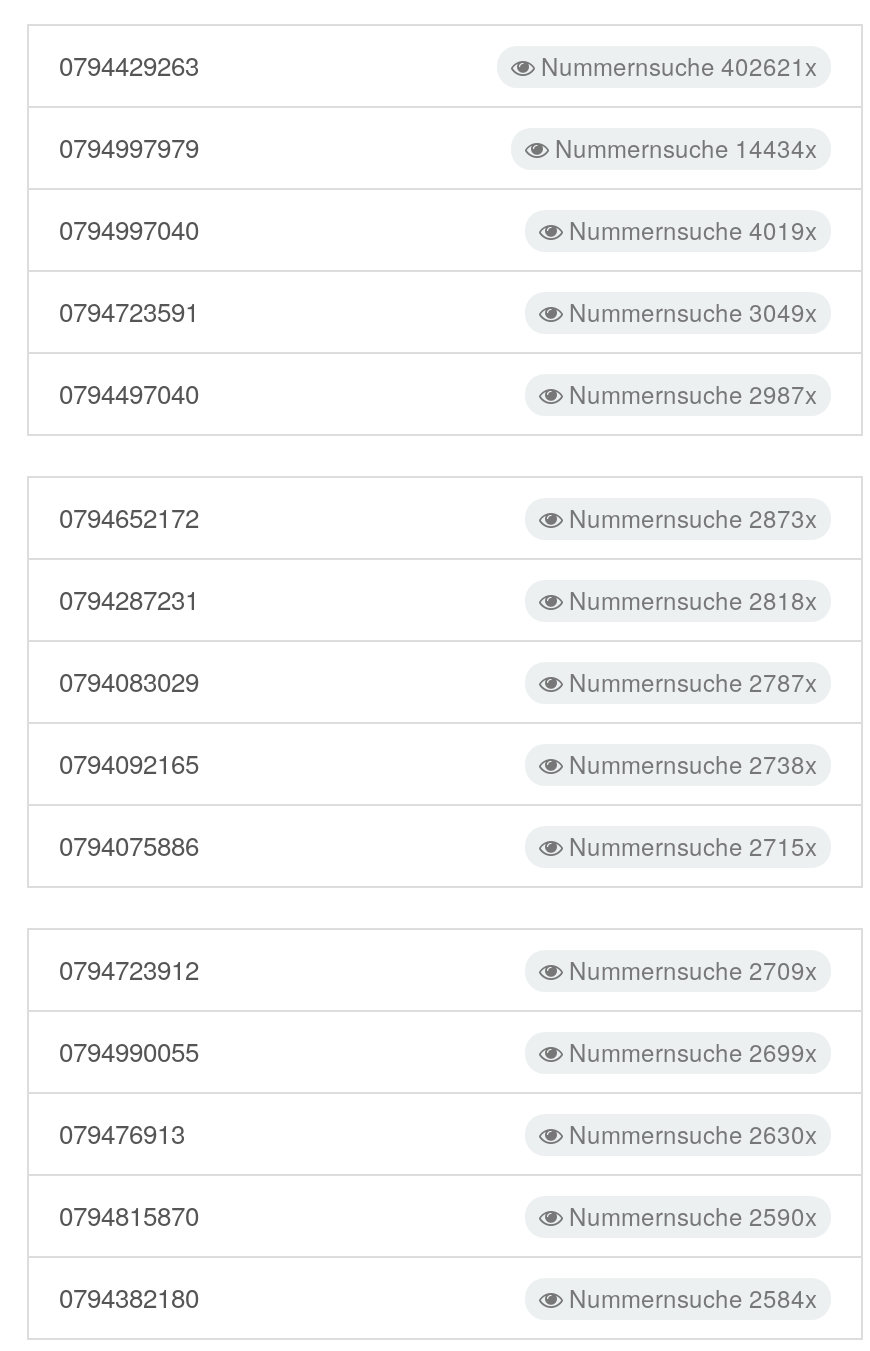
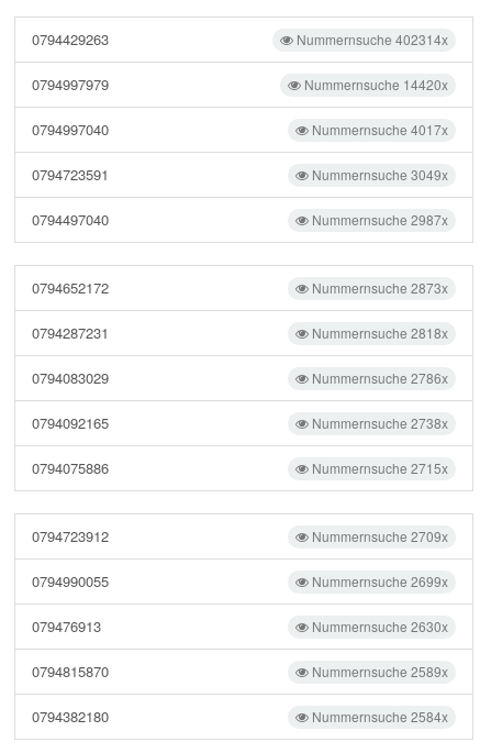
[535,48,817,82] Nummernsuche 402621x -> [293,30,448,48] Nummernsuche 402314x
[549,130,817,164] Nummernsuche 14434x -> [301,75,448,93] Nummernsuche 14420x
[563,212,817,246] Nummernsuche 4019x -> [309,120,448,139] Nummernsuche 4017x
[563,664,817,698] Nummernsuche 2787x -> [309,368,448,387] Nummernsuche 2786x
[563,1198,817,1232] Nummernsuche 2590x -> [309,662,448,680] Nummernsuche 2589x

